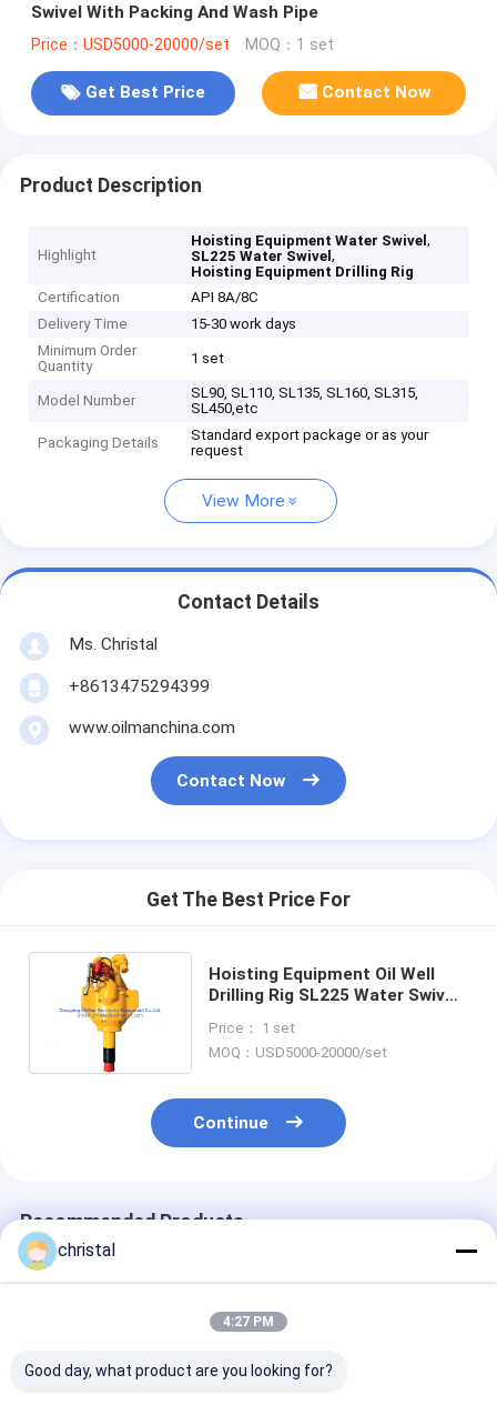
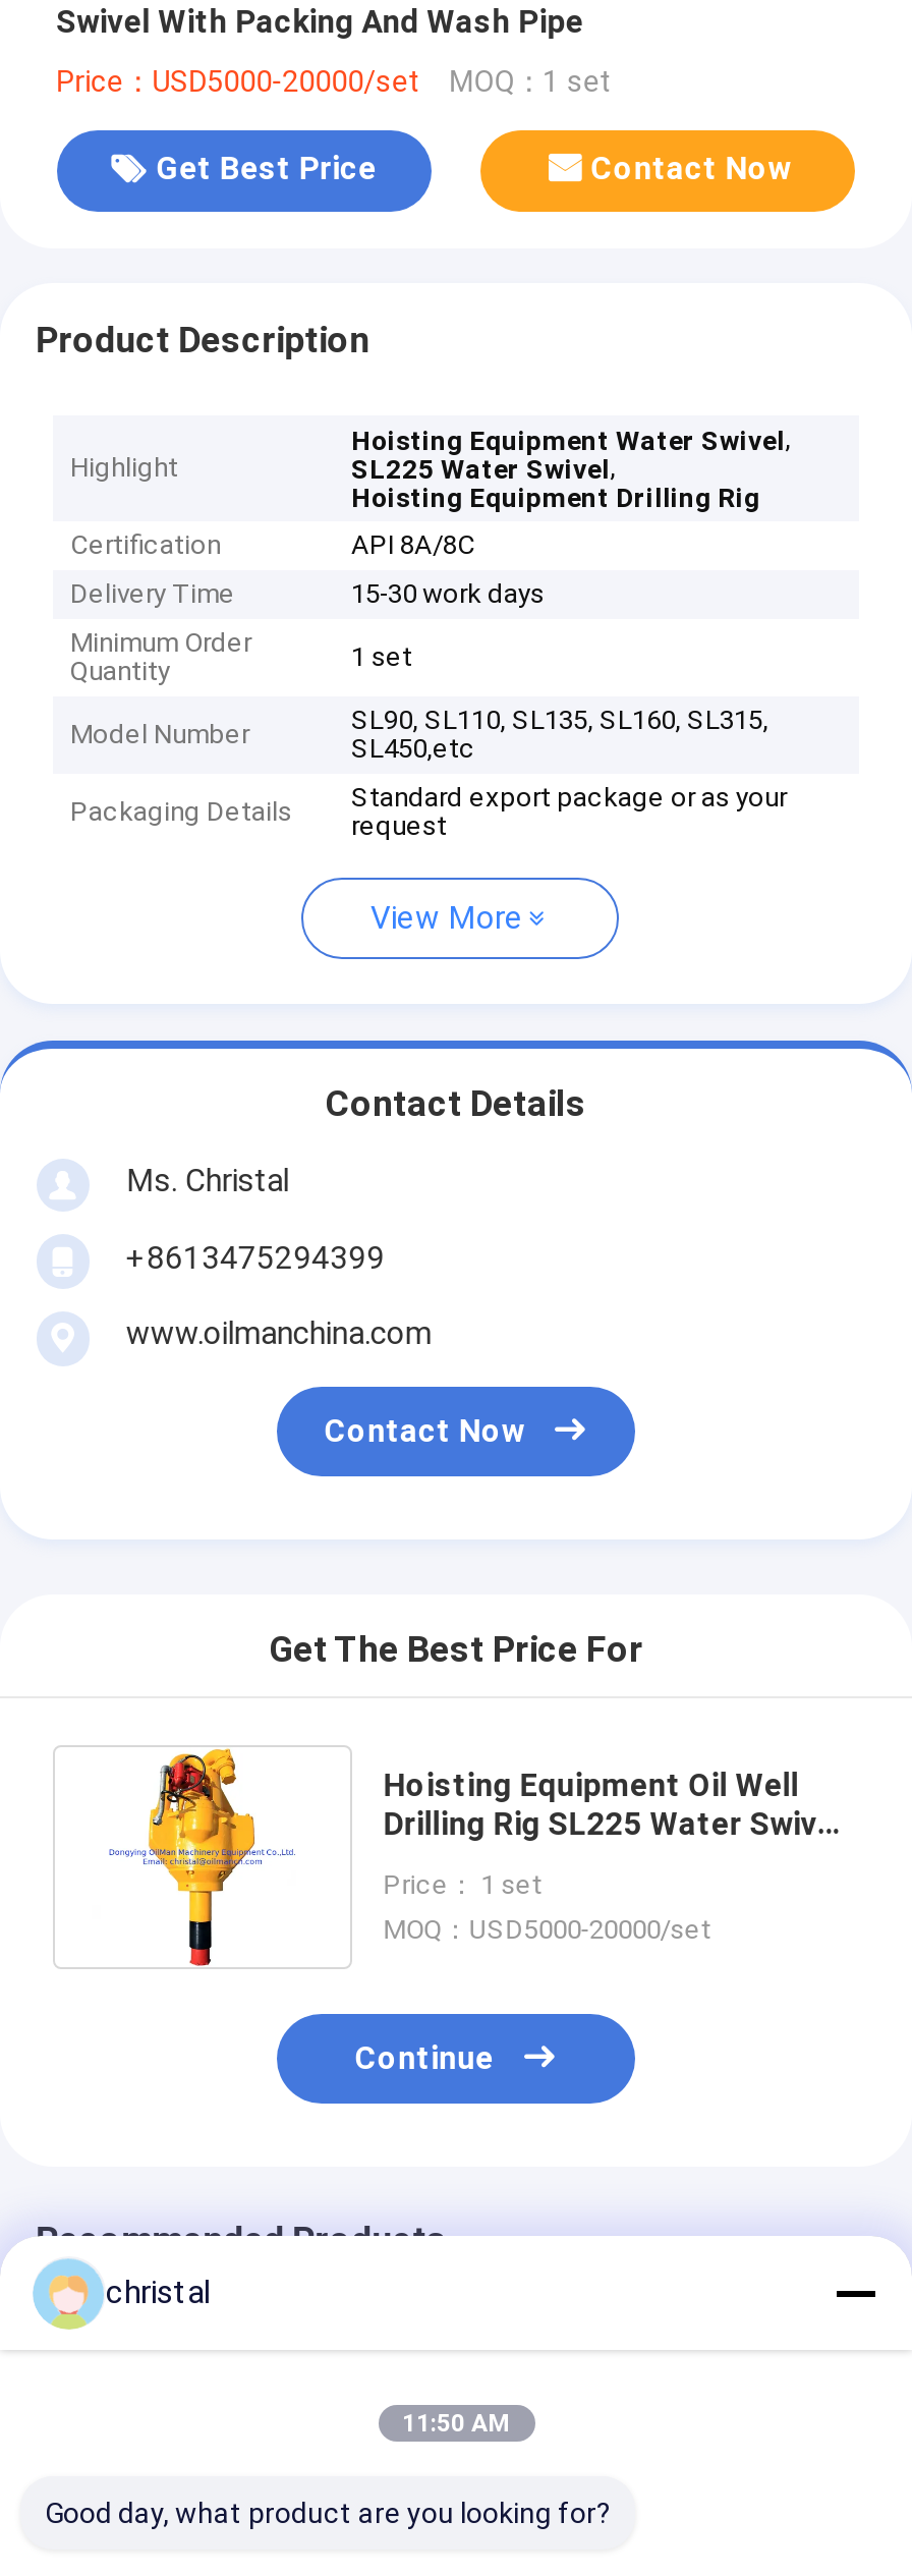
[223,1314,274,1329] 4:27 PM -> [402,2409,510,2438] 11:50 AM

